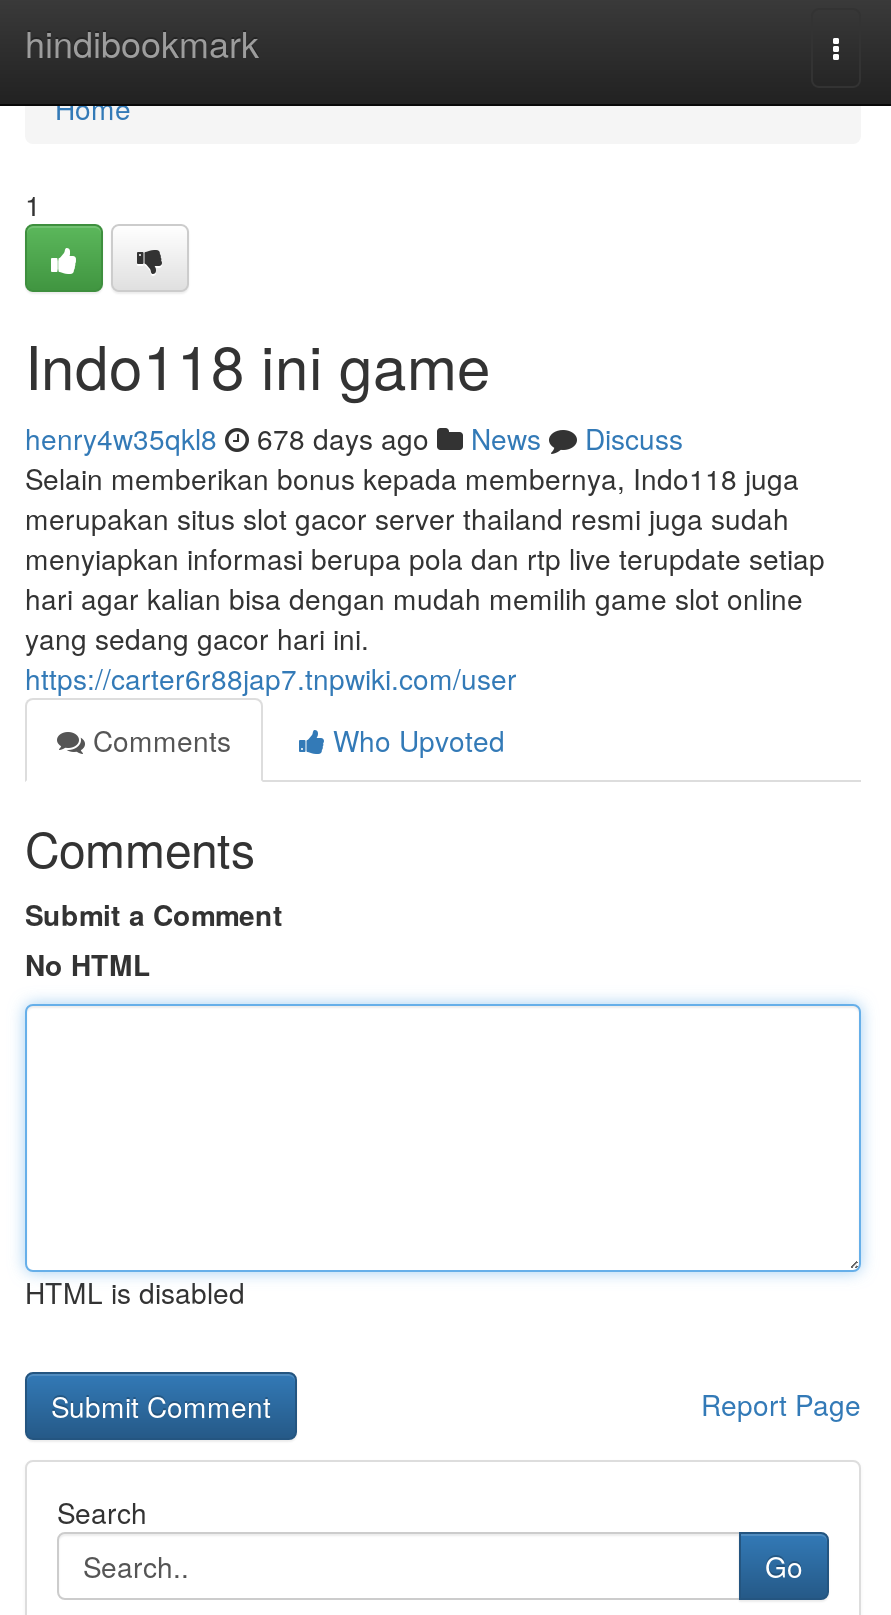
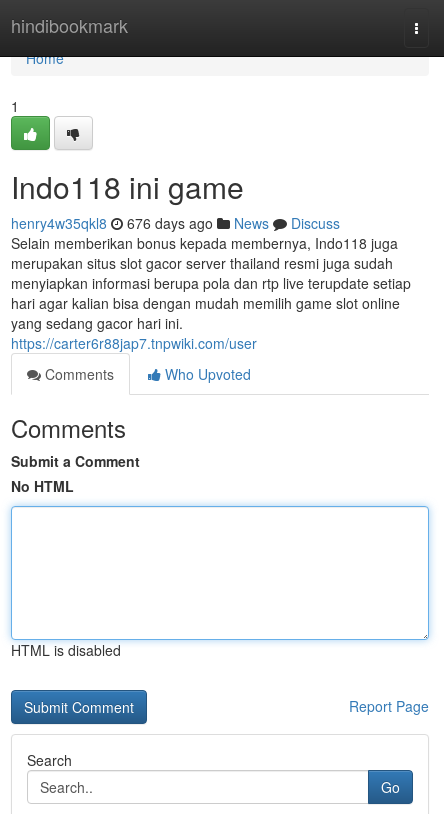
[25,418,683,458] henry4w35qkl8 678 days ago News Discuss -> [11,213,340,233] henry4w35qkl8 676 days ago News Discuss

